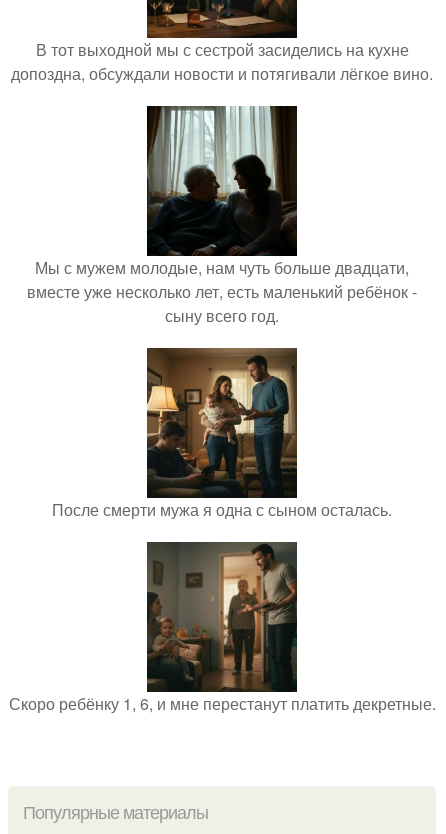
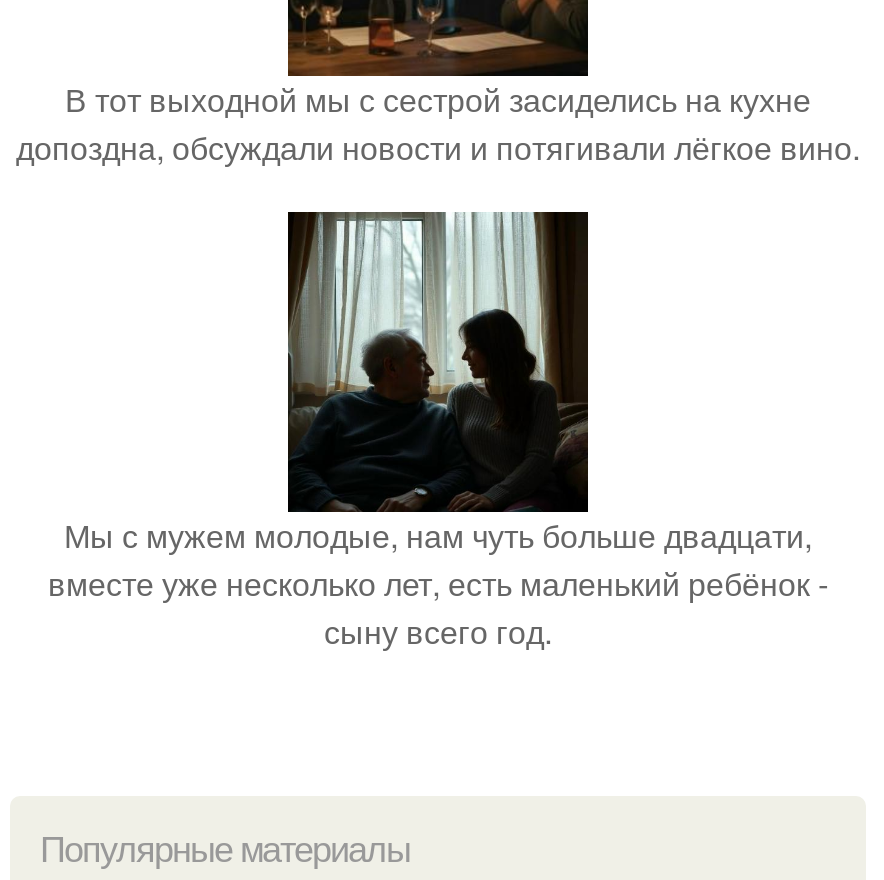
[52,347,392,521] [image] | После смерти мужа я одна с сыном осталась. -> none
[8,541,435,715] [image] | Скоро ребёнку 1, 6, и мне перестанут платить декретные. -> none

